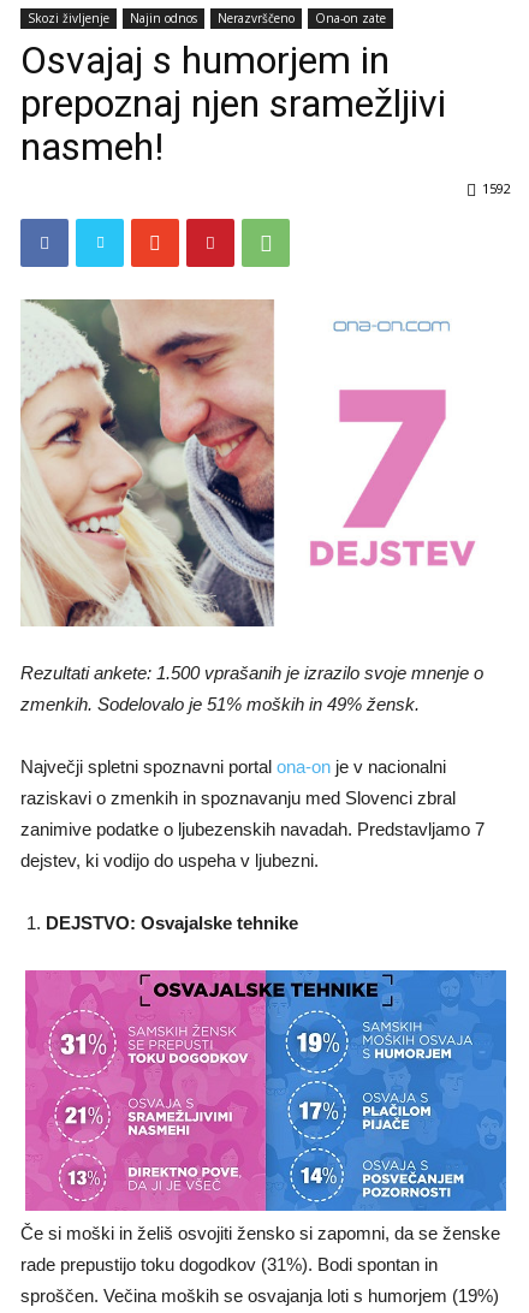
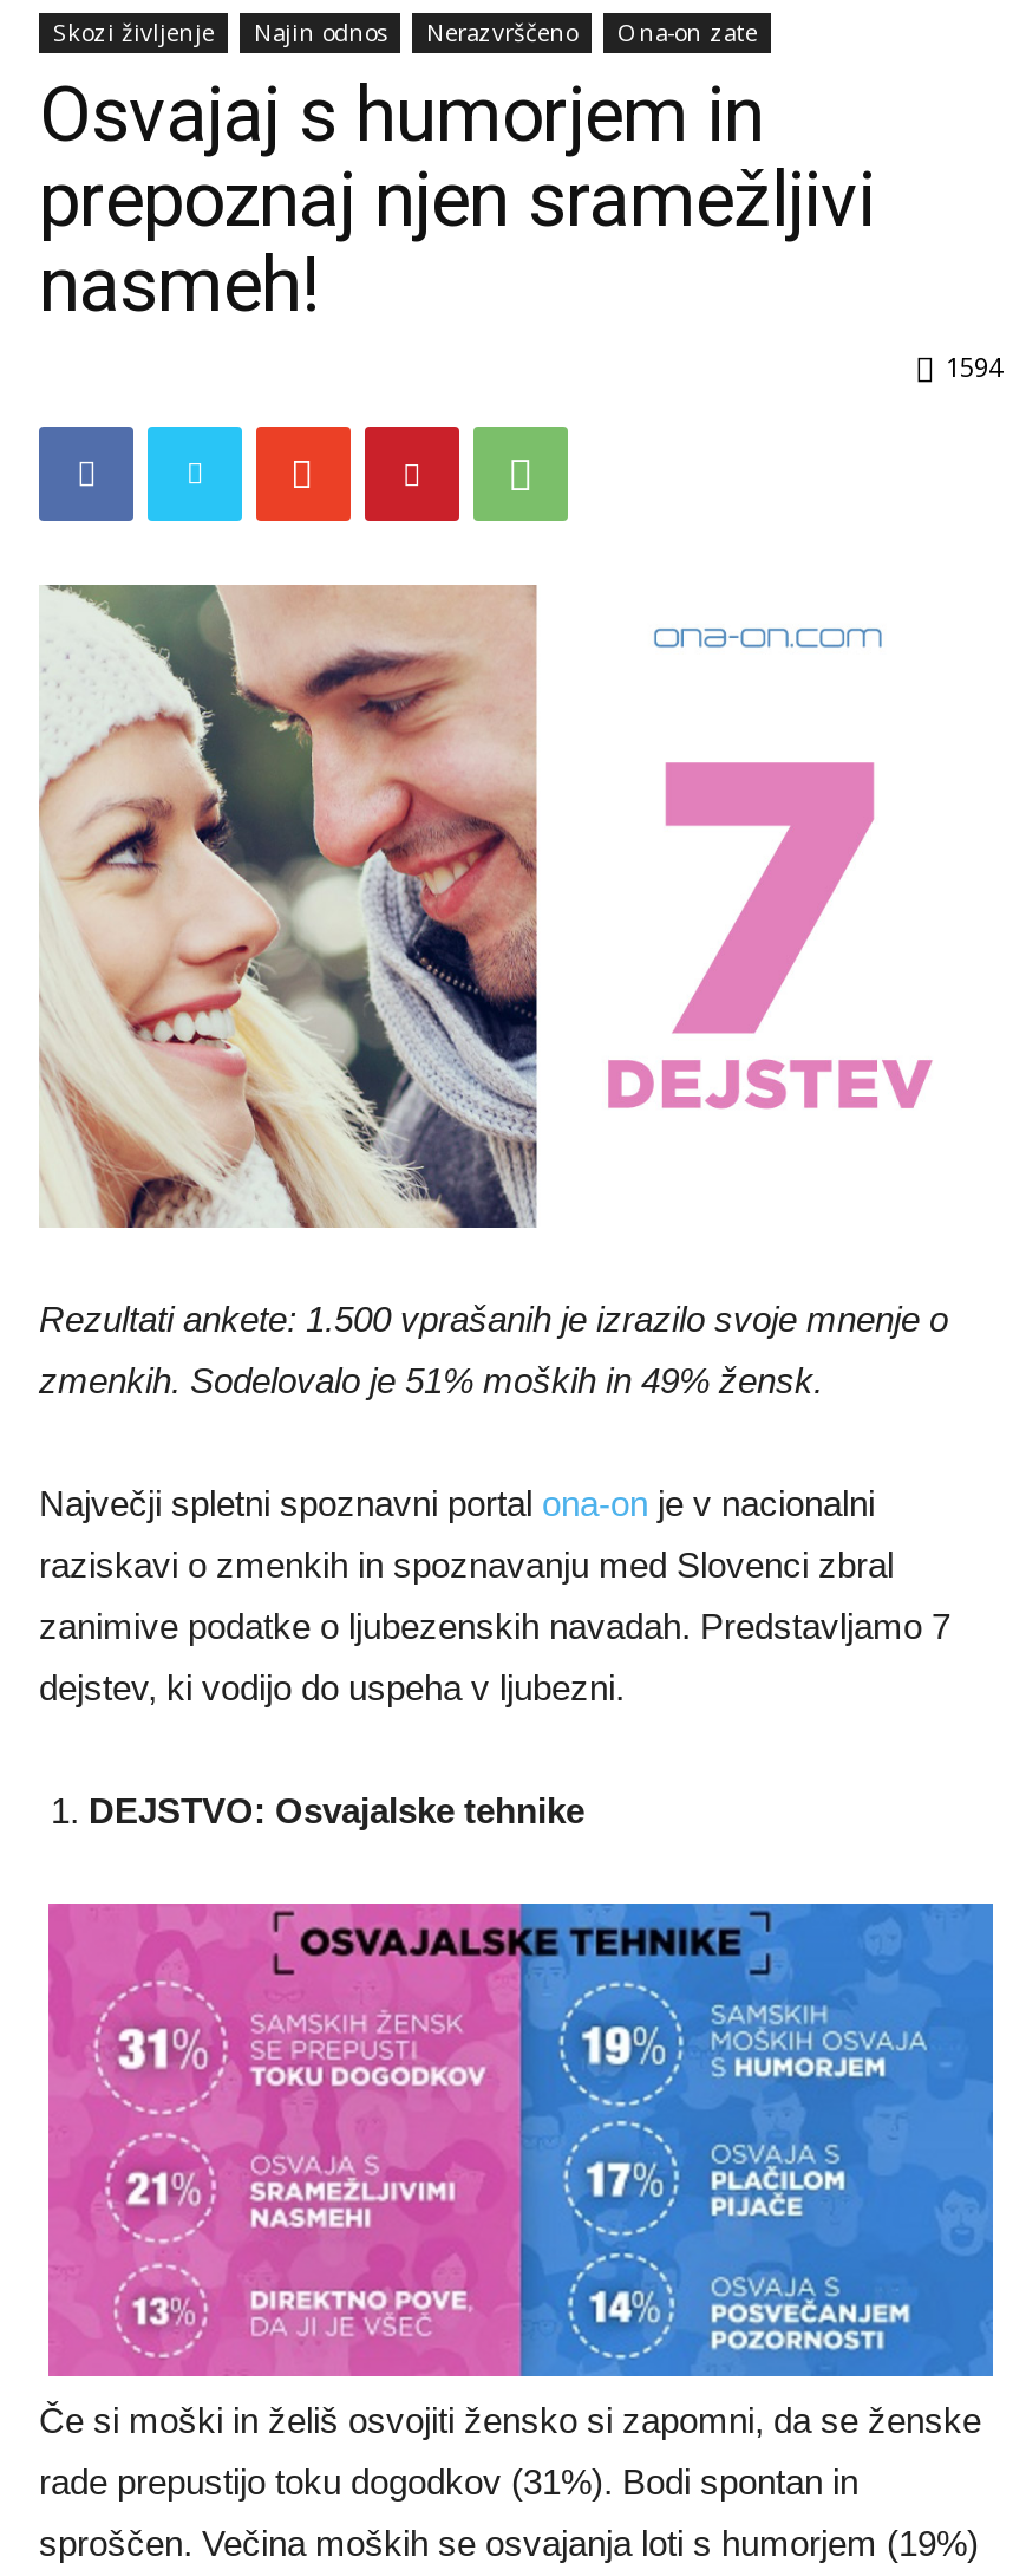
[482,179,511,197] 1592 -> [946,349,1002,384] 1594

